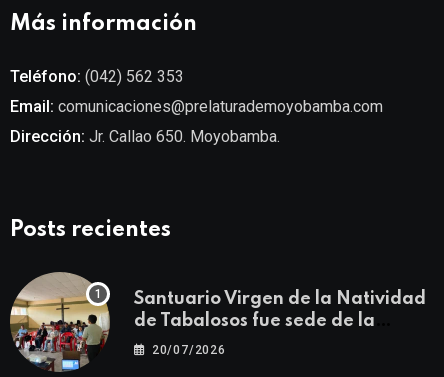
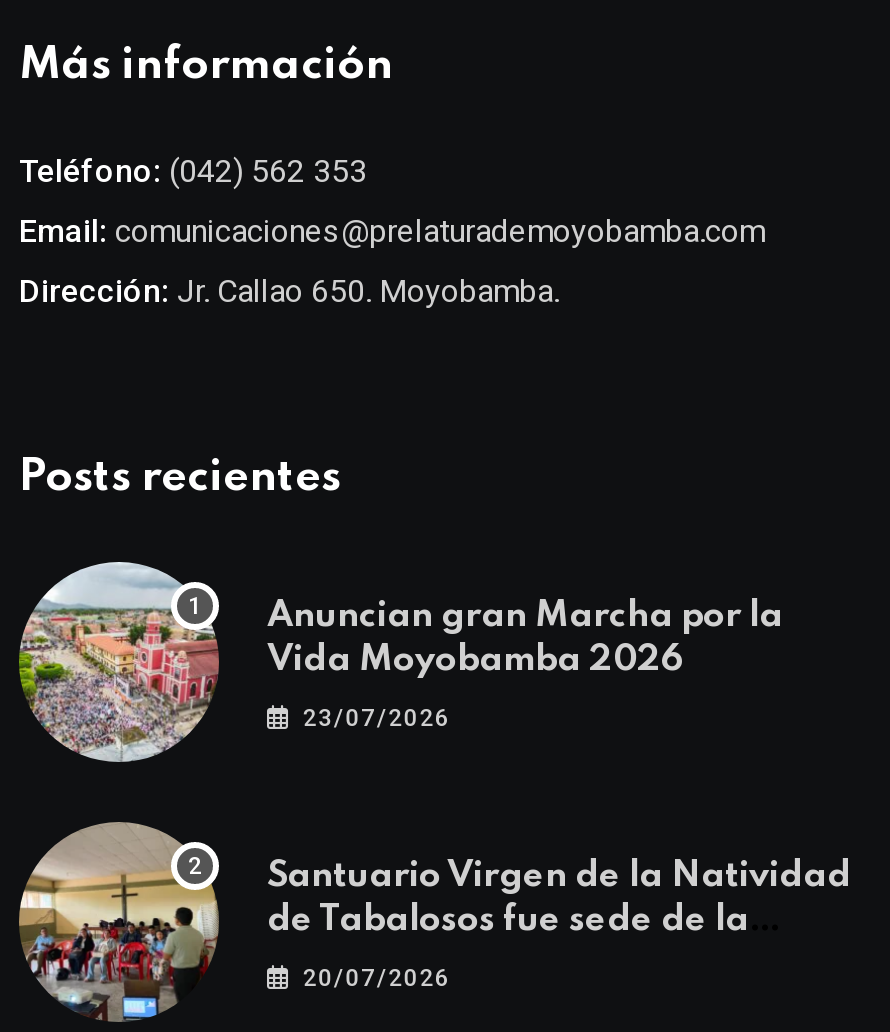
none -> [19,560,783,762] [image] | Anuncian gran Marcha por la | Vida Moyobamba 2026 | 23/07/2026

